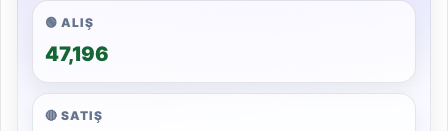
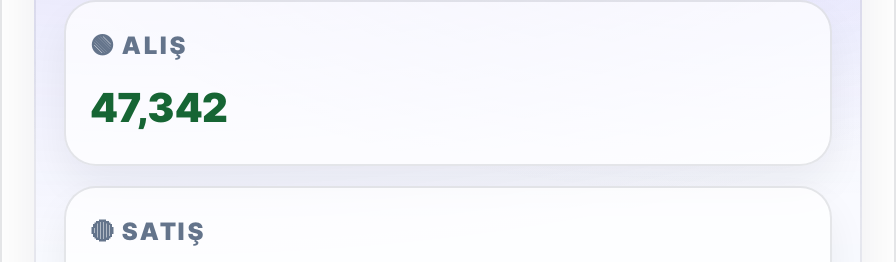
[45,42,109,66] 47,196 -> [90,84,227,132] 47,342

